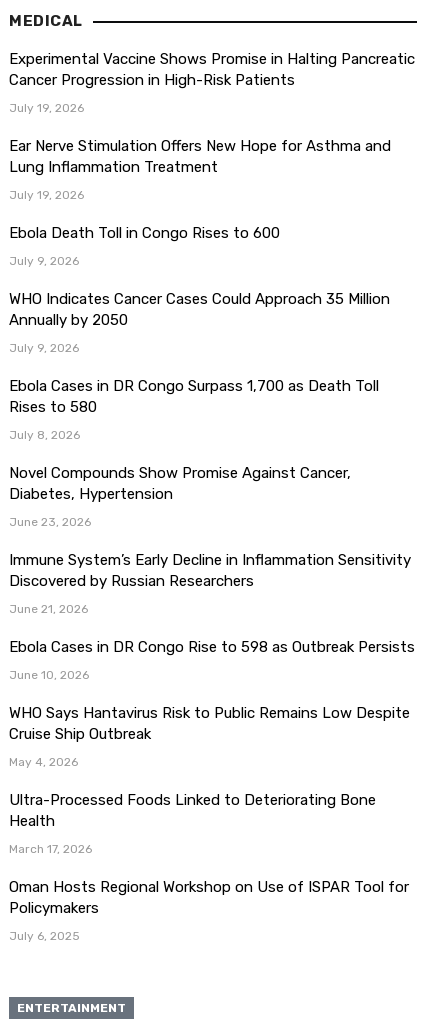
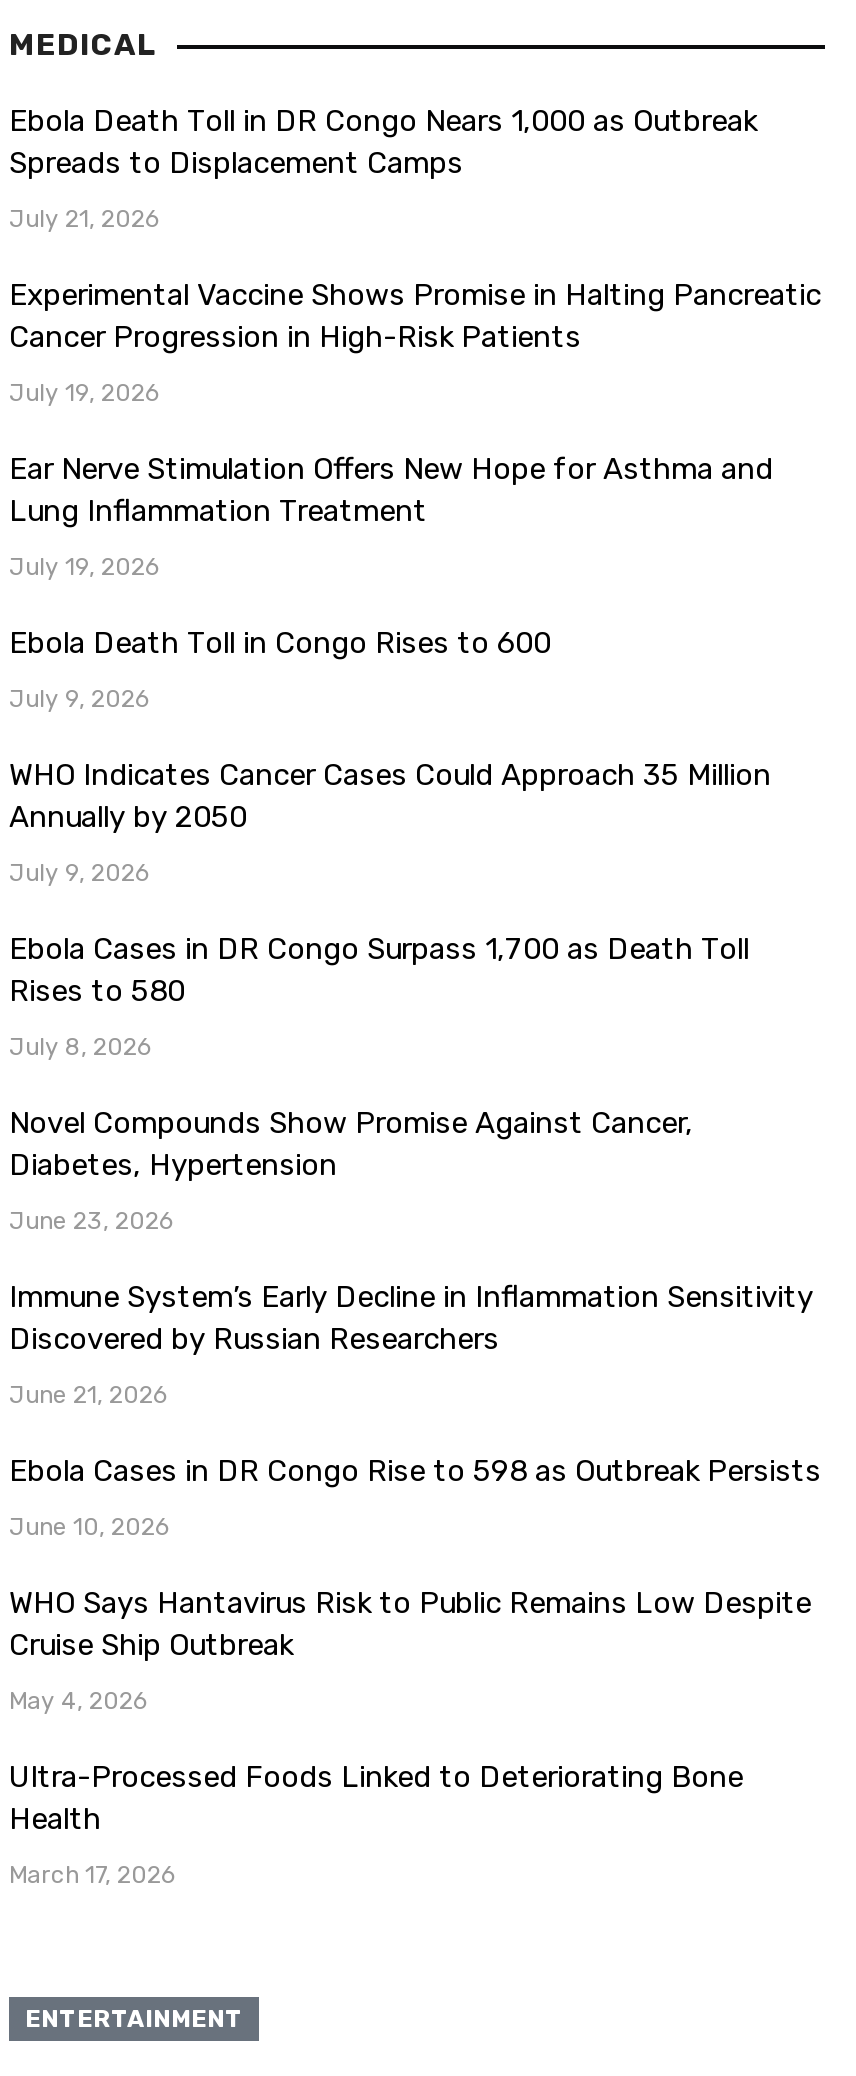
none -> [9,103,757,233] Ebola Death Toll in DR Congo Nears 1,000 as Outbreak | Spreads to Displacement Camps | July 21, 2026
moved [9,50,415,856] -> [9,277,821,1889]: Experimental Vaccine Shows Promise in Halting Pancreatic | Cancer Progression in High-Risk Patients | July 19, 2026 | ... | Health | March 17, 2026
[9,878,409,943] Oman Hosts Regional Workshop on Use of ISPAR Tool for | Policymakers | July 6, 2025 -> none

